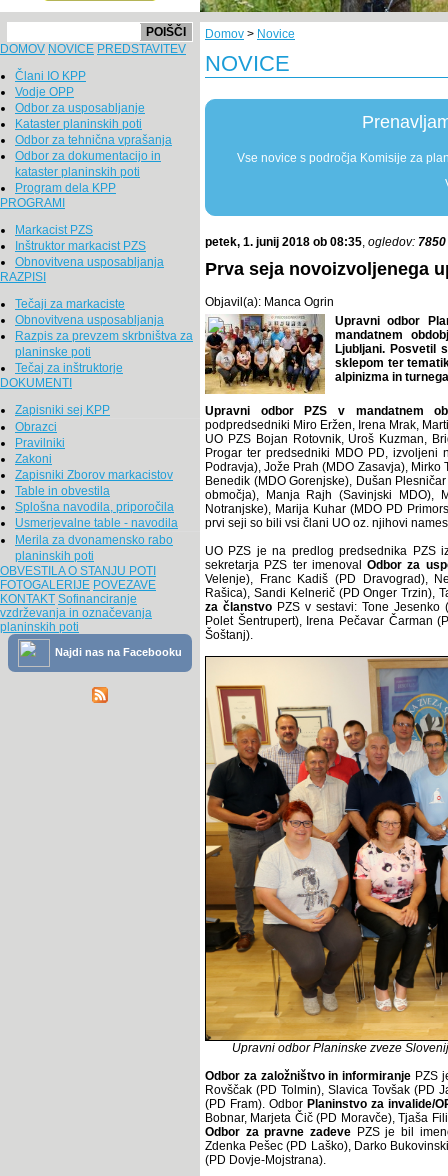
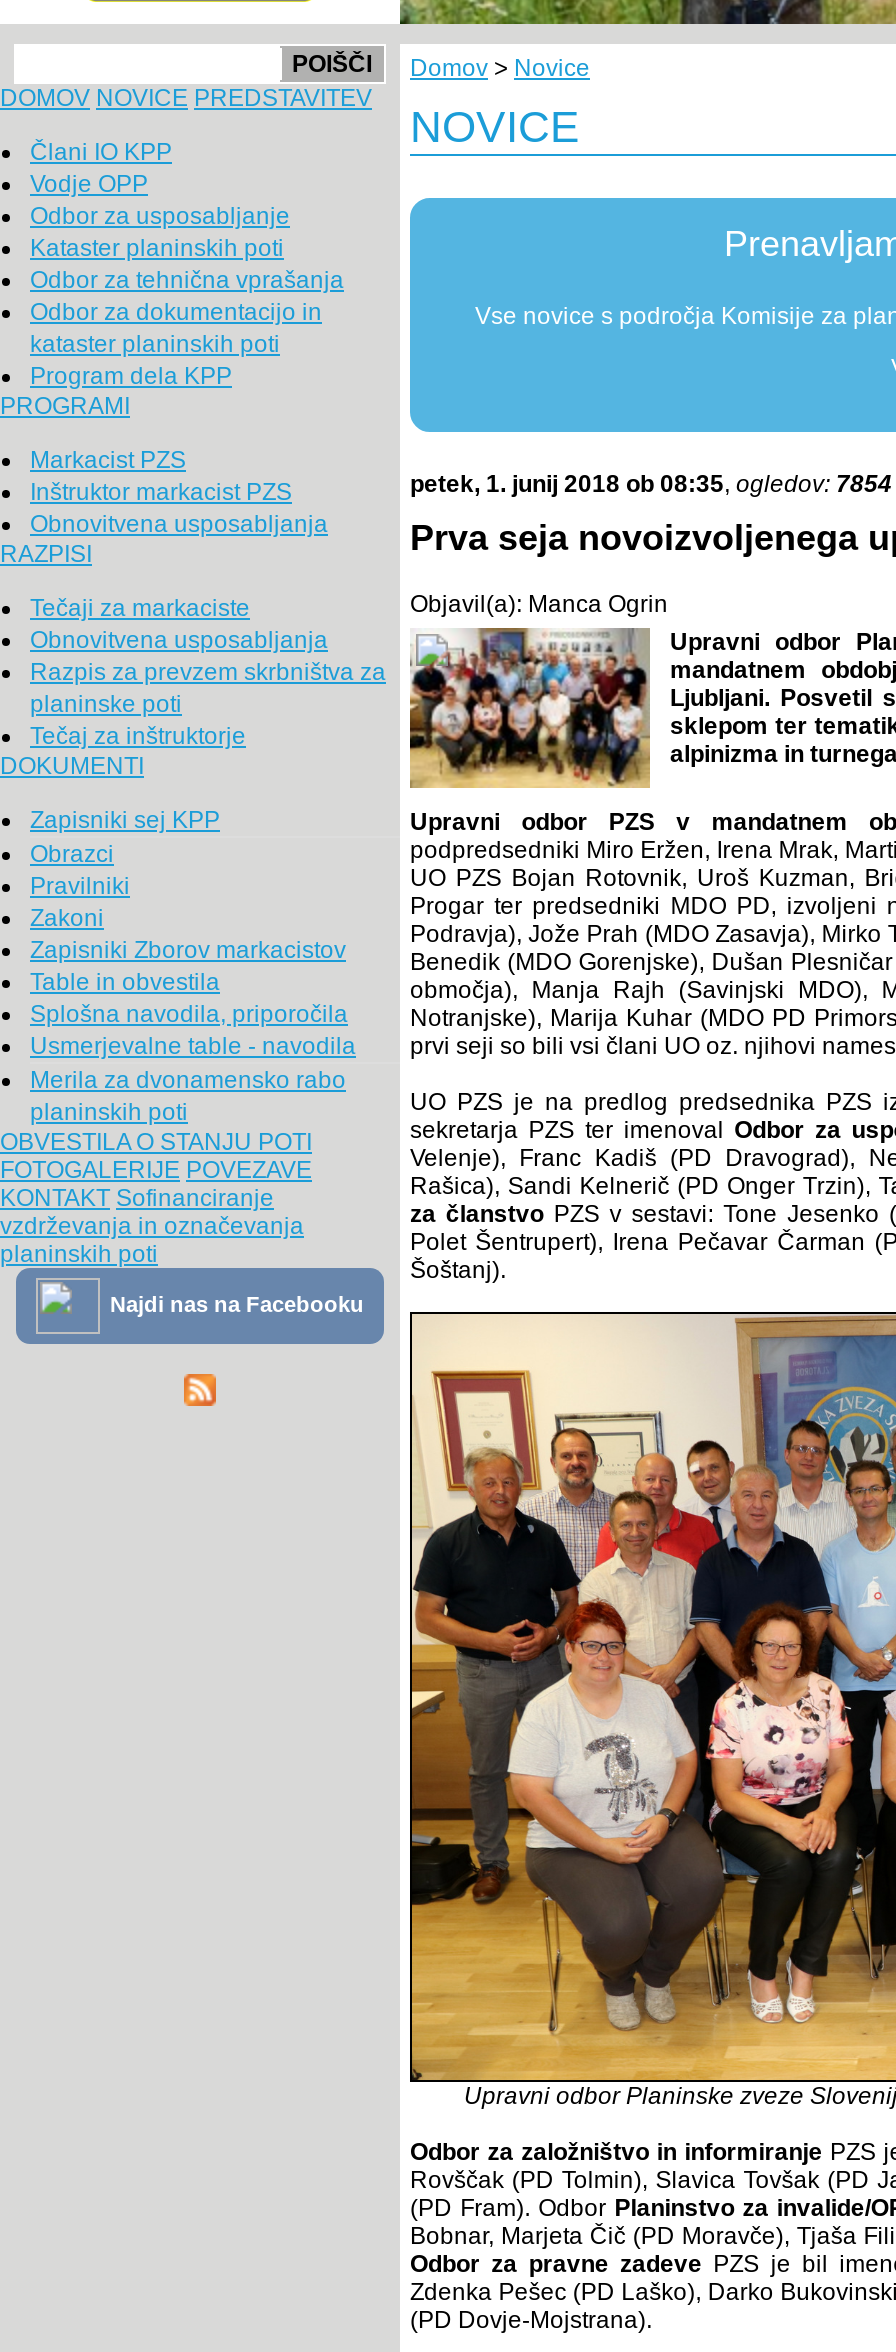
[205,235,446,249] petek, 1. junij 2018 ob 08:35, ogledov: 7850 -> [410,470,892,498] petek, 1. junij 2018 ob 08:35, ogledov: 7854

